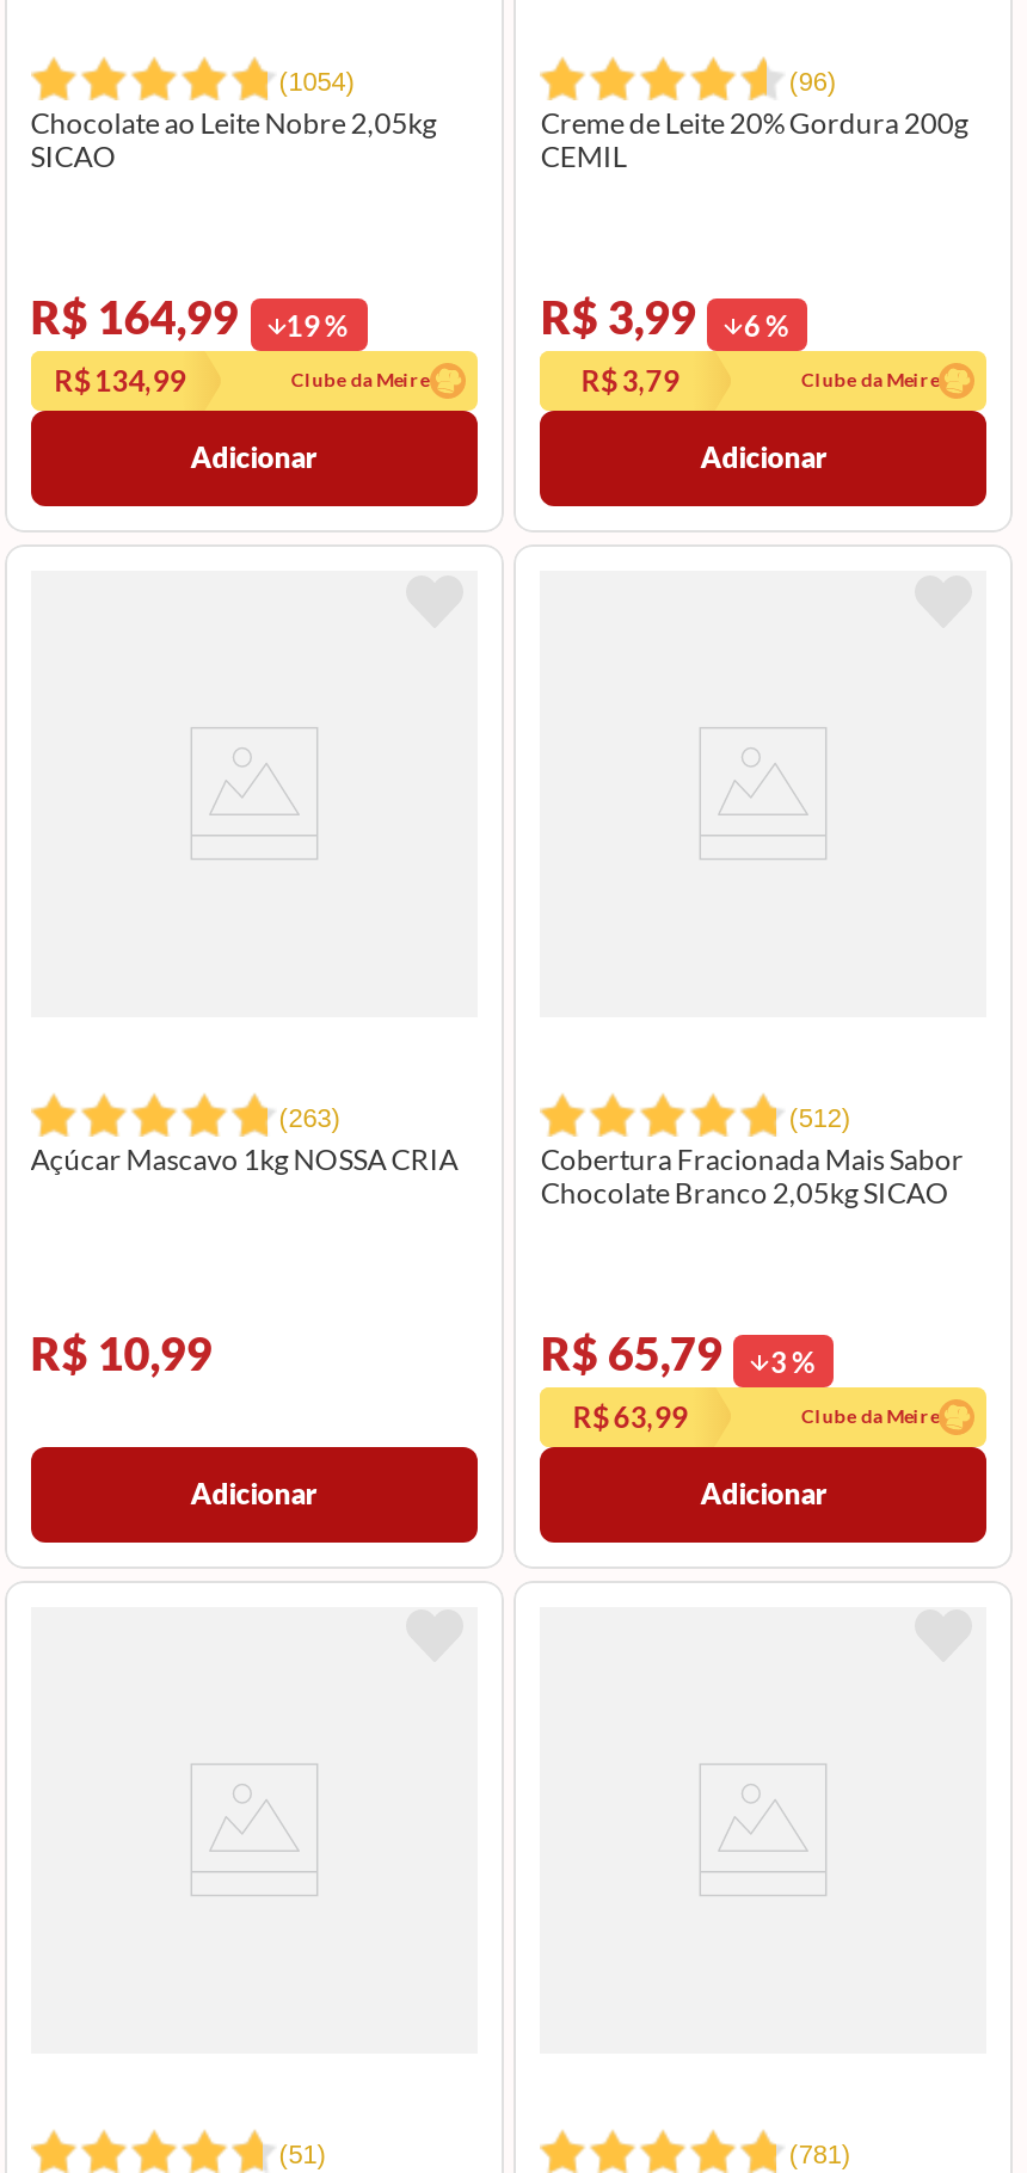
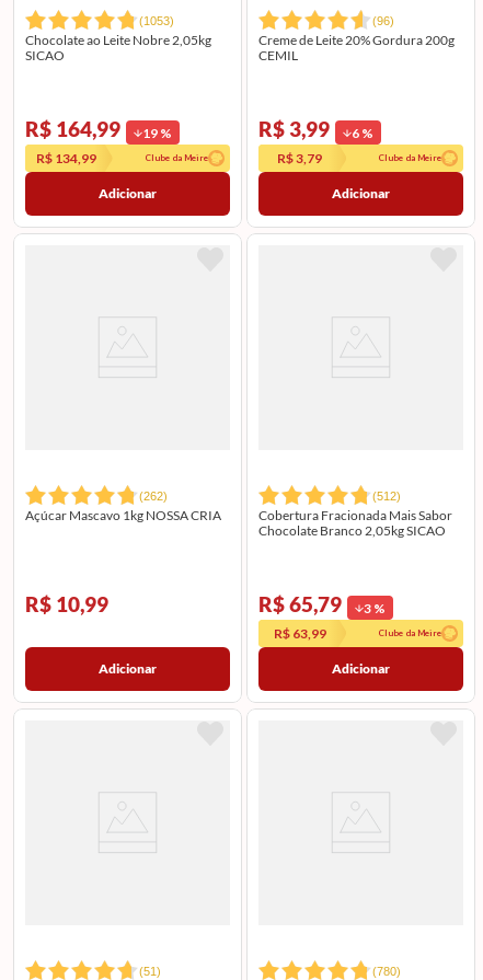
[279,68,355,97] (1054) -> [139,15,174,28] (1053)
[279,1103,341,1132] (263) -> [139,490,167,503] (262)
[789,2139,851,2168] (781) -> [373,964,401,977] (780)

